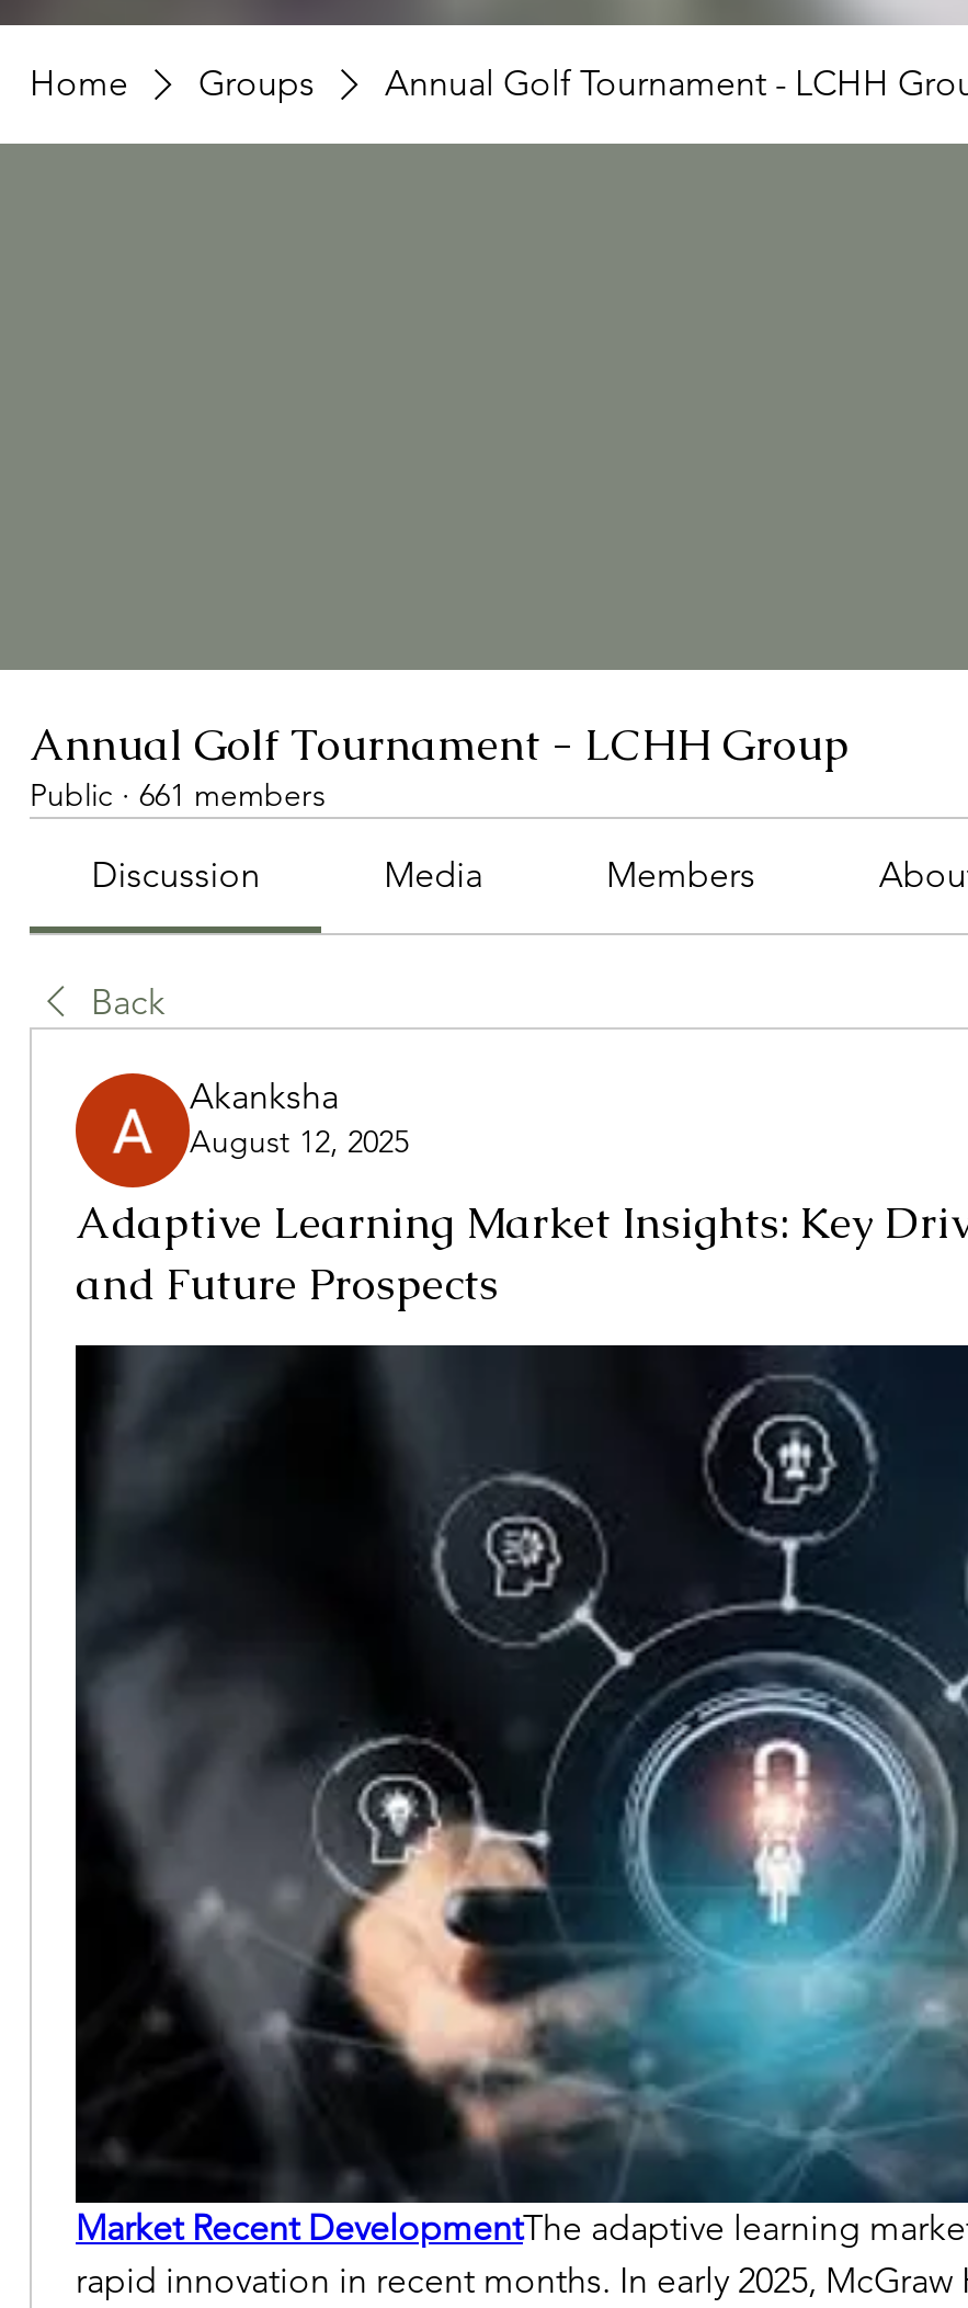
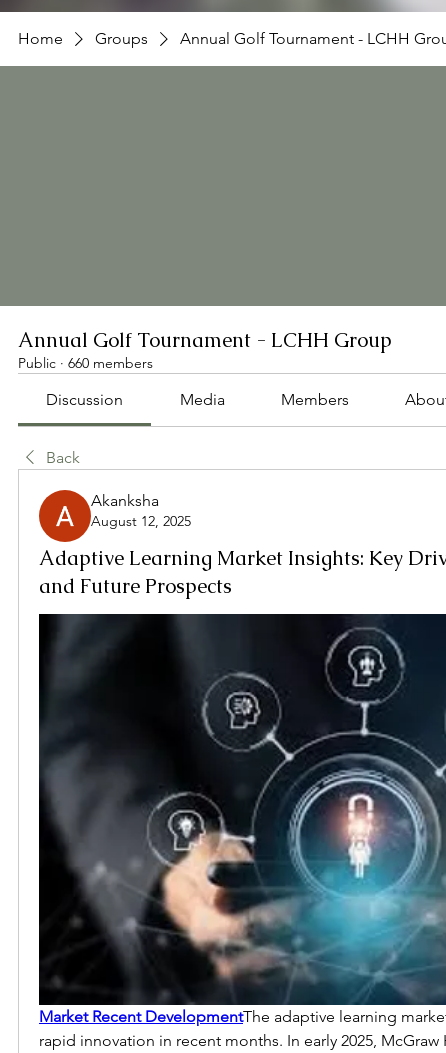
[30,775,326,815] Public · 661 members -> [18,354,153,372] Public · 660 members

